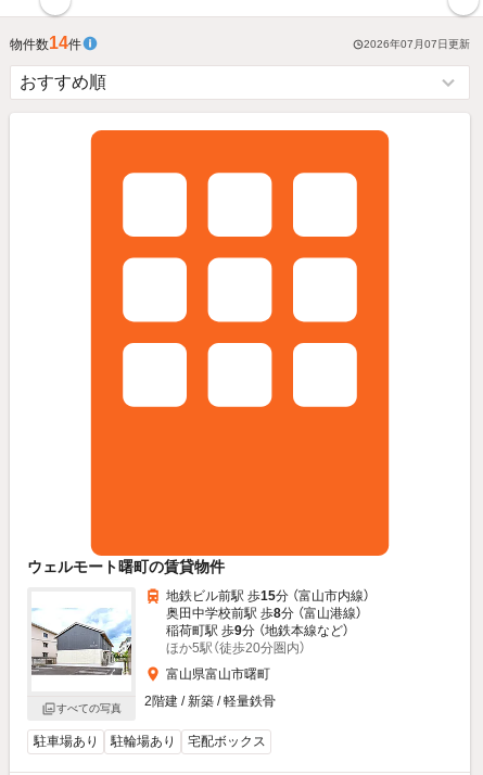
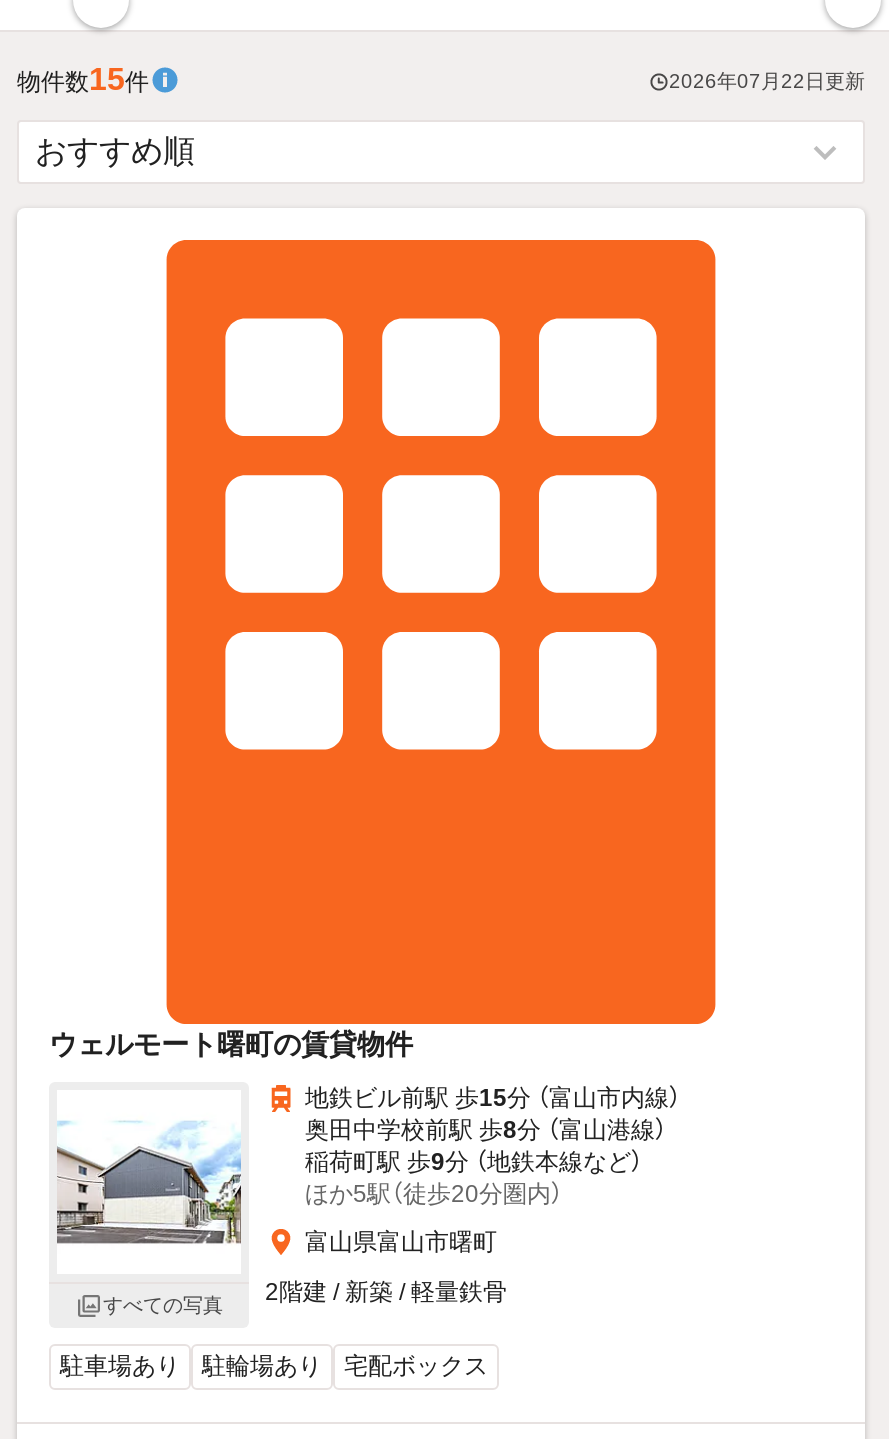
[10,34,81,52] 物件数14件 -> [17,62,149,96] 物件数15件
[364,38,470,50] 2026年07月07日更新 -> [669,71,865,93] 2026年07月22日更新

